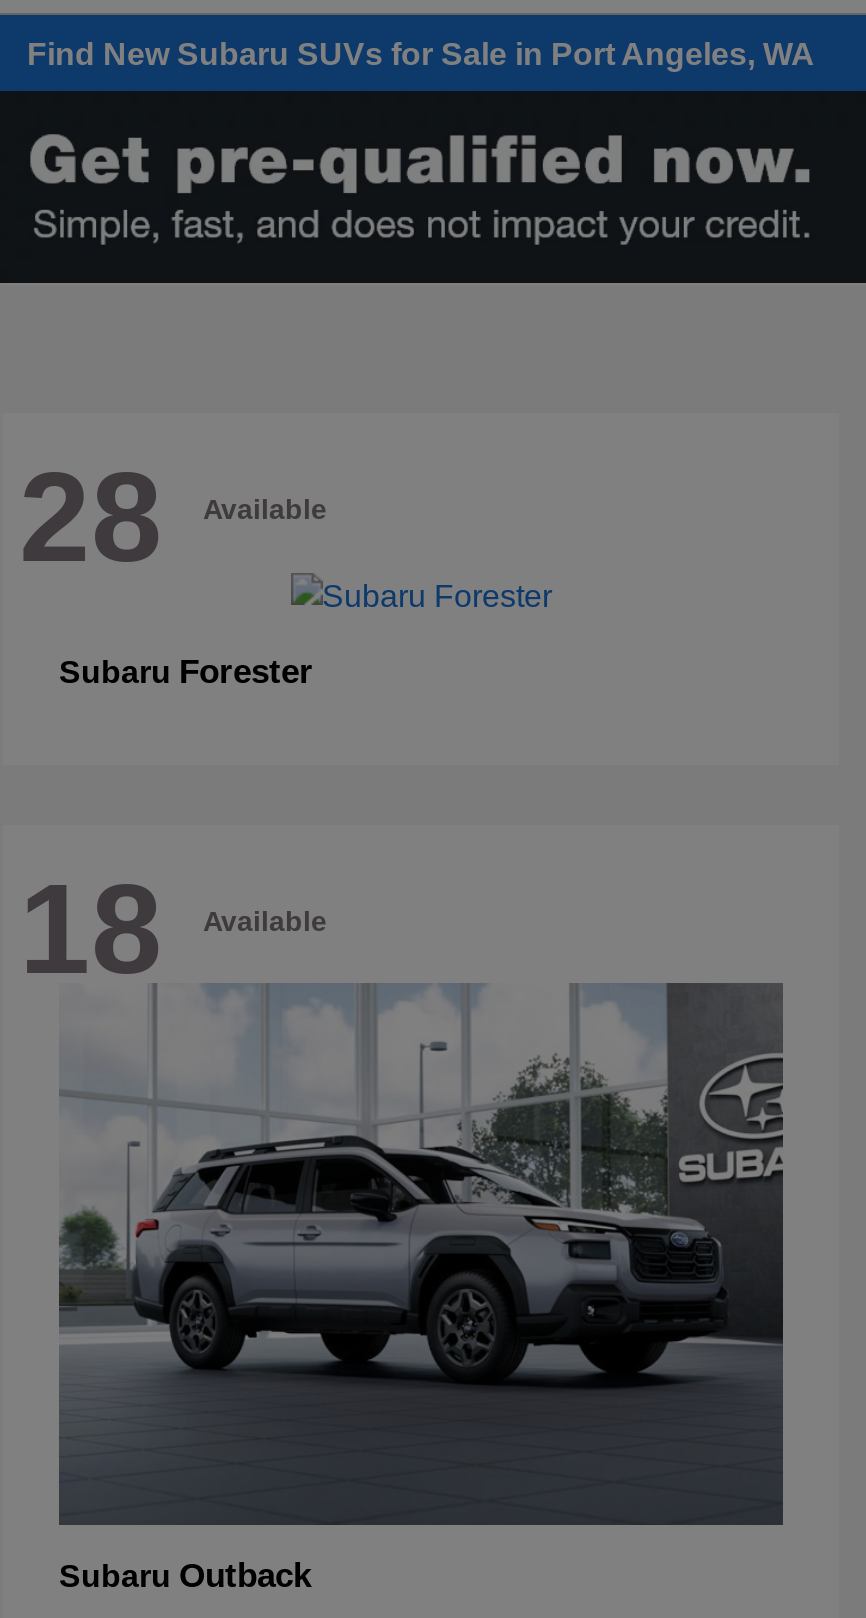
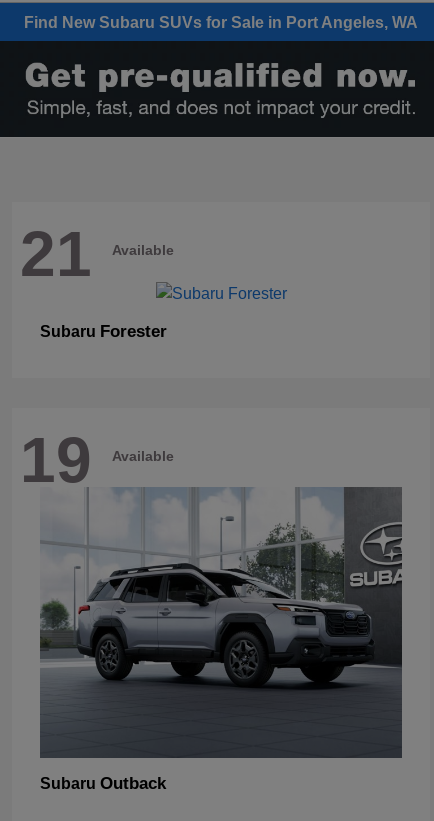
[19,445,327,589] 28 Available -> [20,218,174,290] 21 Available
[19,857,327,1001] 18 Available -> [20,424,174,496] 19 Available

